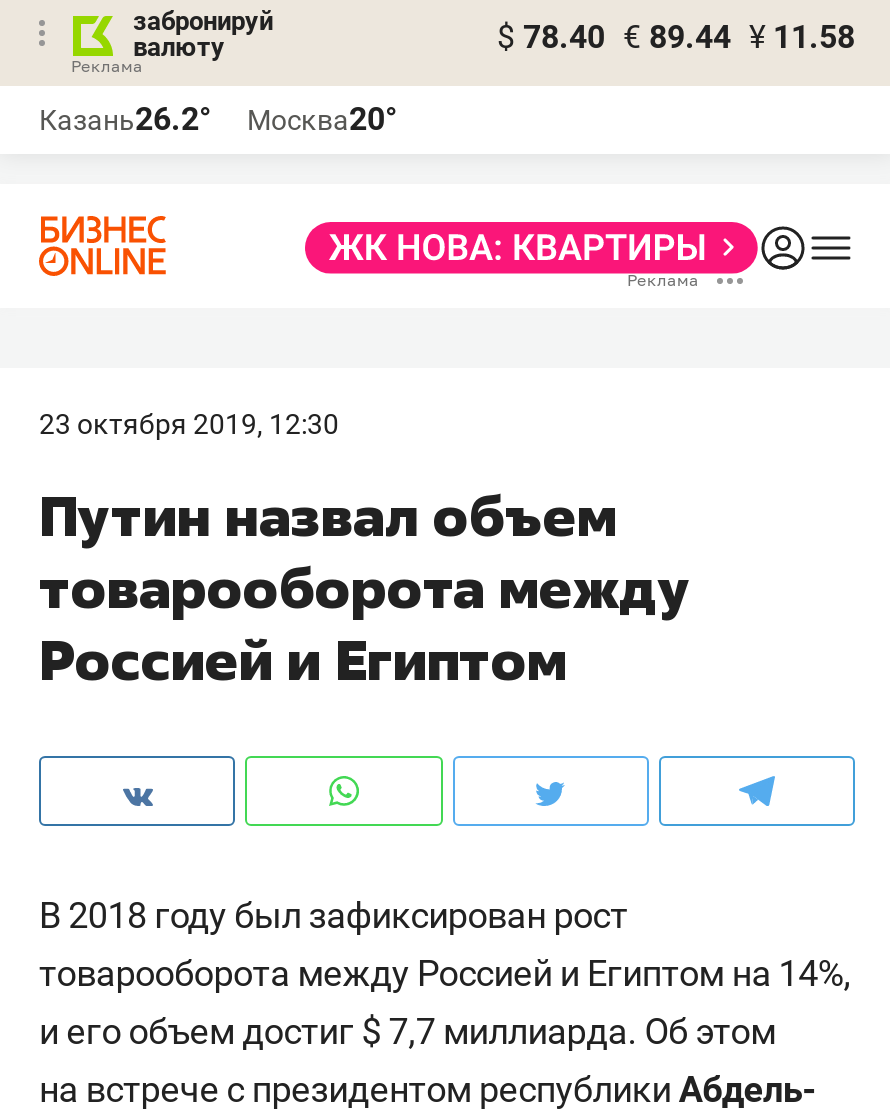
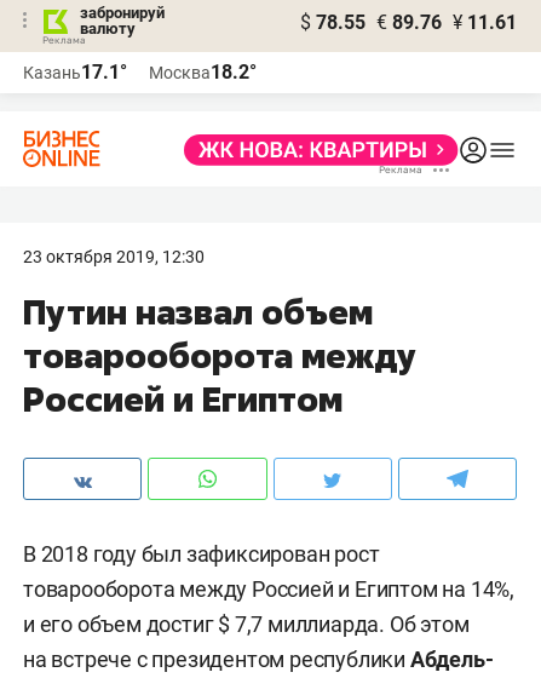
[497,18,855,56] $ 78.40 € 89.44 ¥ 11.58 -> [300,11,517,34] $ 78.55 € 89.76 ¥ 11.61
[39,100,211,138] Казань26.2° -> [23,61,127,84] Казань17.1°
[247,100,397,138] Москва20° -> [149,61,257,84] Москва18.2°

